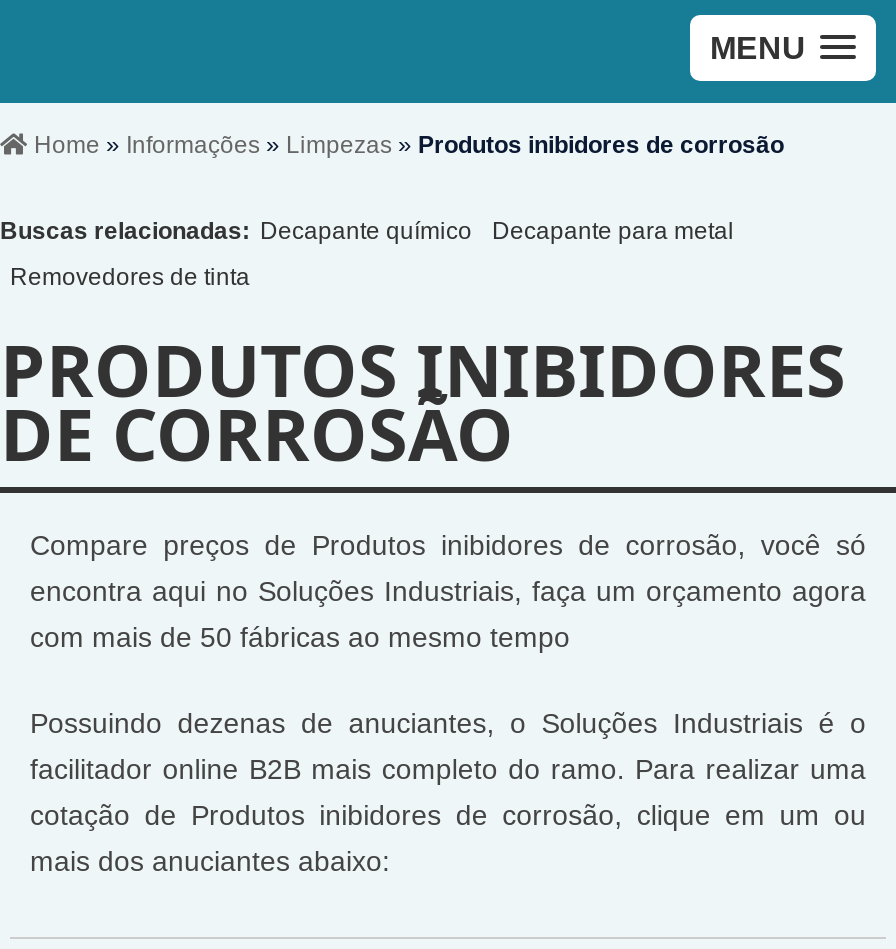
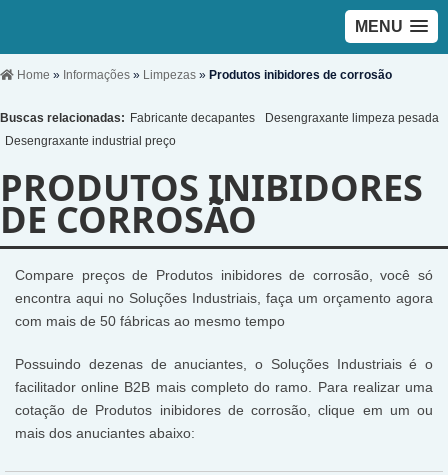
[0,217,734,245] Buscas relacionadas: Decapante químico | Decapante para metal -> [0,111,439,125] Buscas relacionadas: Fabricante decapantes | Desengraxante limpeza pesada
[10,263,250,291] Removedores de tinta -> [5,134,176,148] Desengraxante industrial preço

